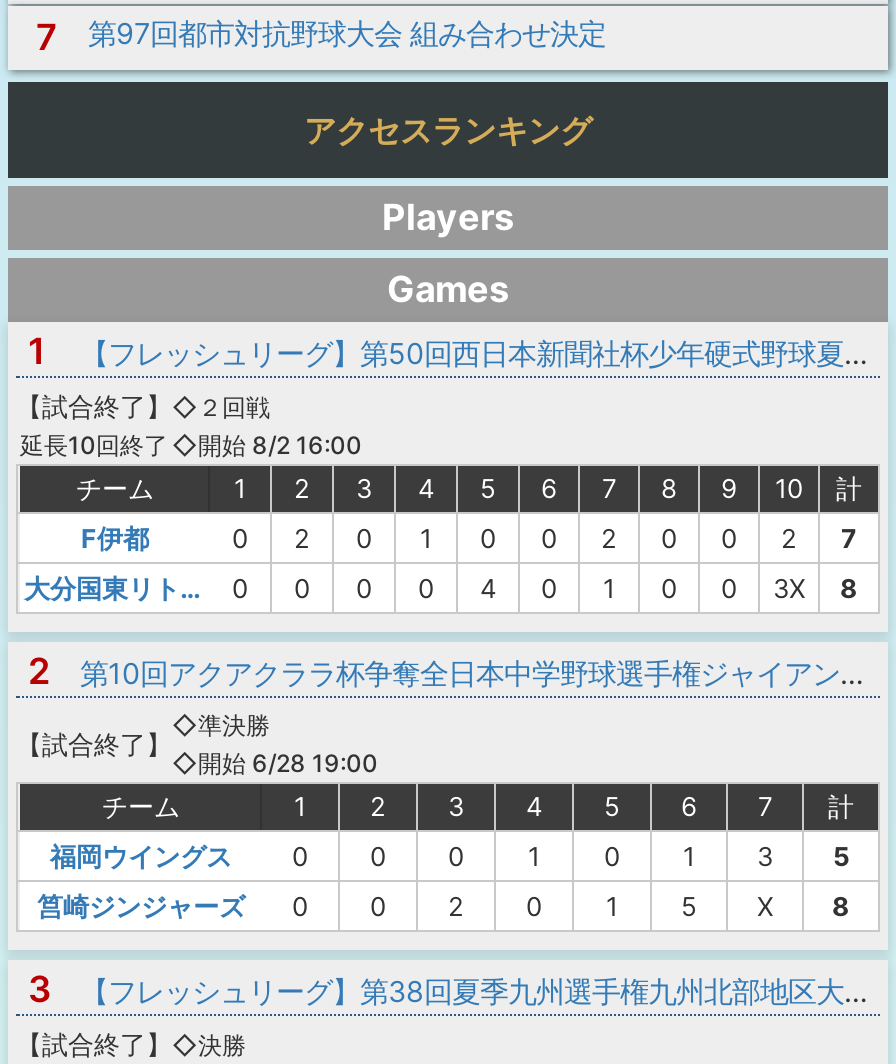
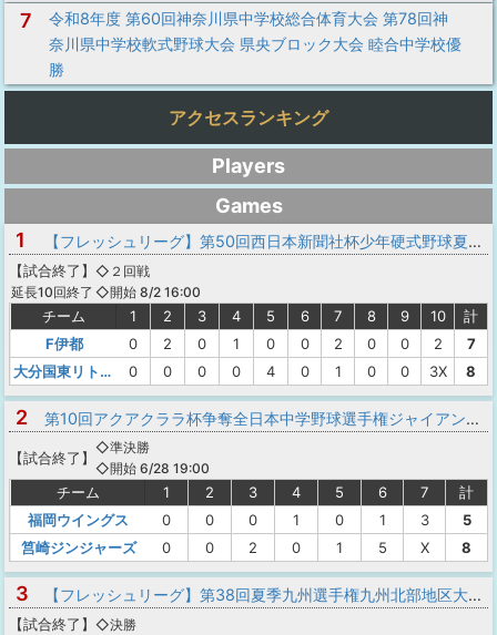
[88,16,606,50] 第97回都市対抗野球大会 組み合わせ決定 -> [49,9,461,79] 令和8年度 第60回神奈川県中学校総合体育大会 第78回神 | 奈川県中学校軟式野球大会 県央ブロック大会 睦合中学校優 | 勝

